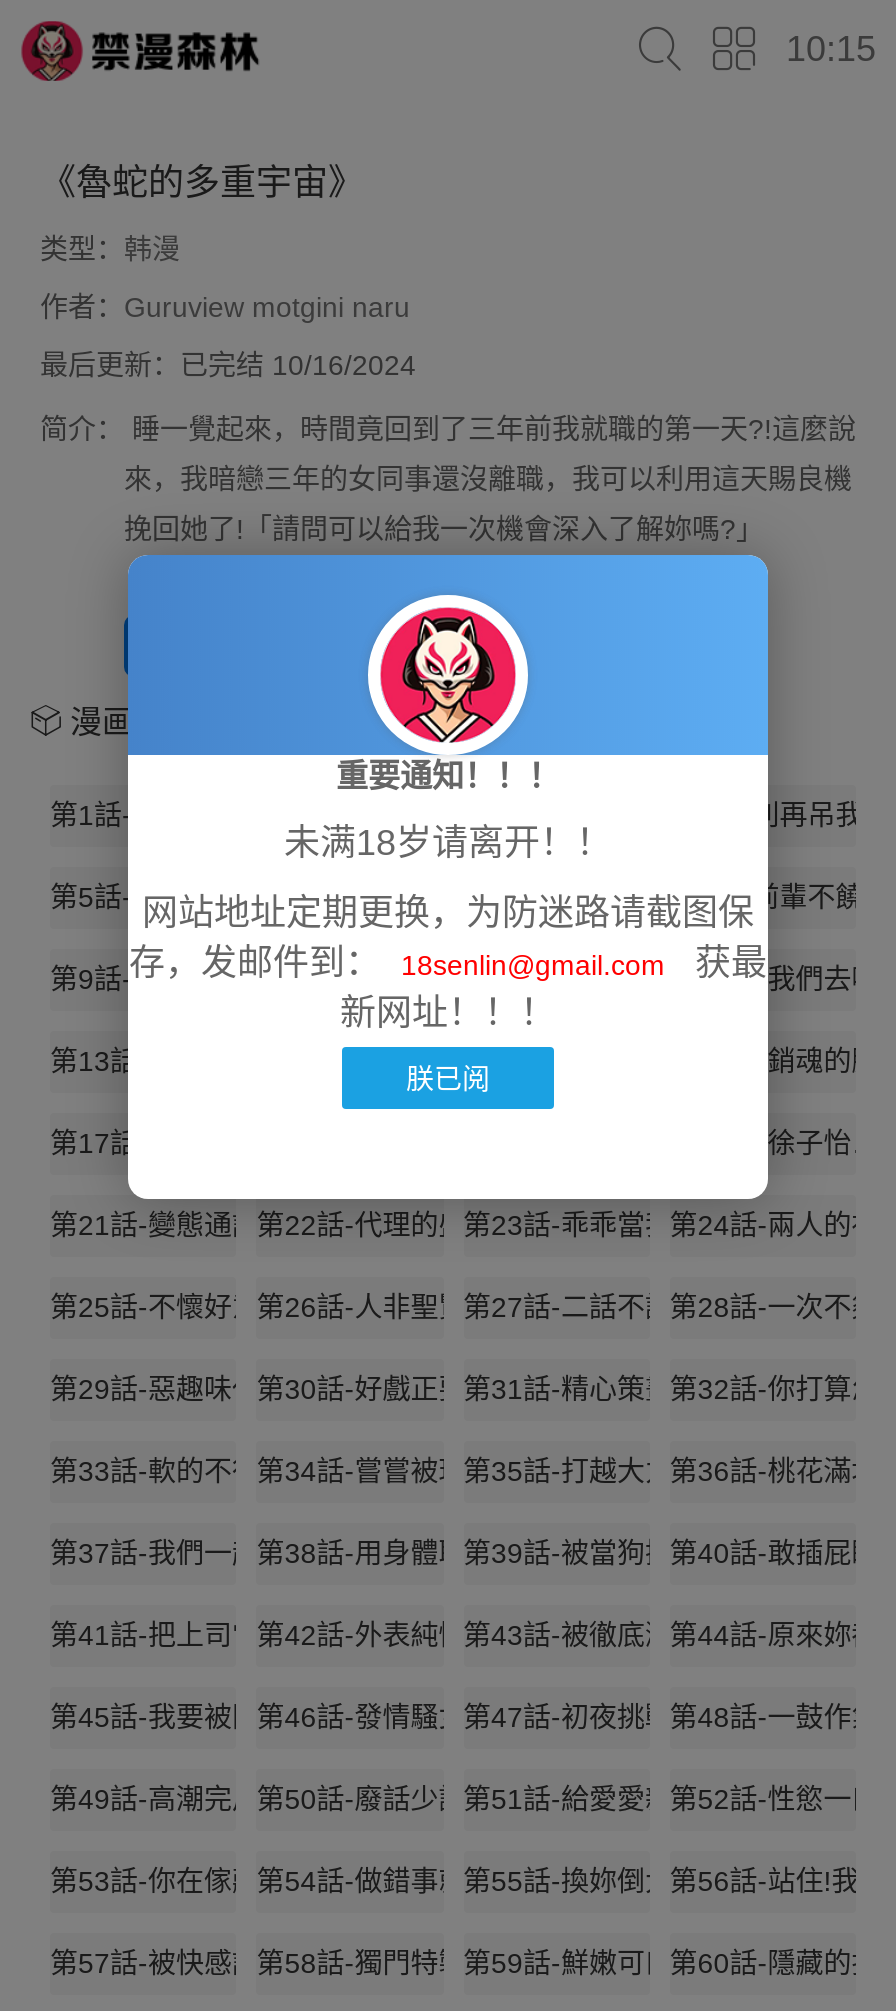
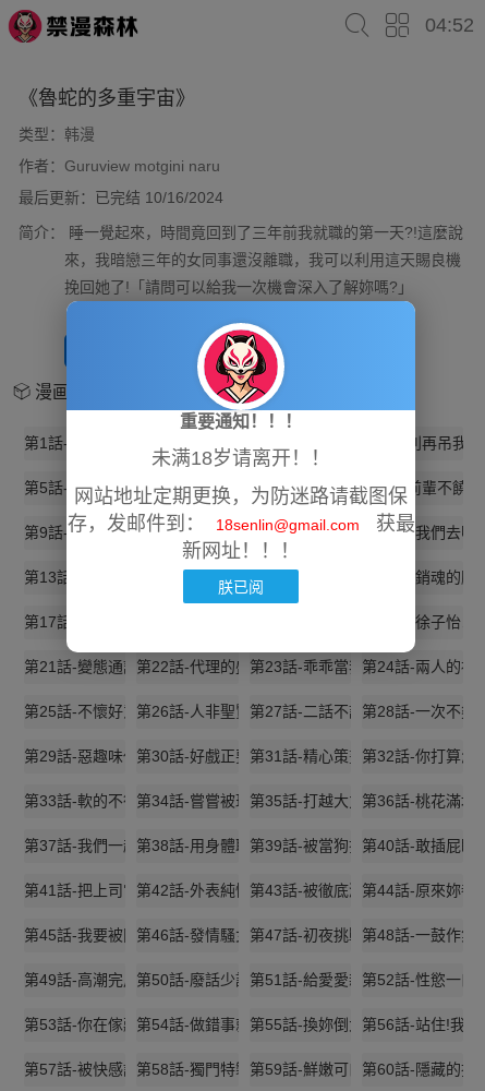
[786,29,876,69] 10:15 -> [425,14,474,36] 04:52

